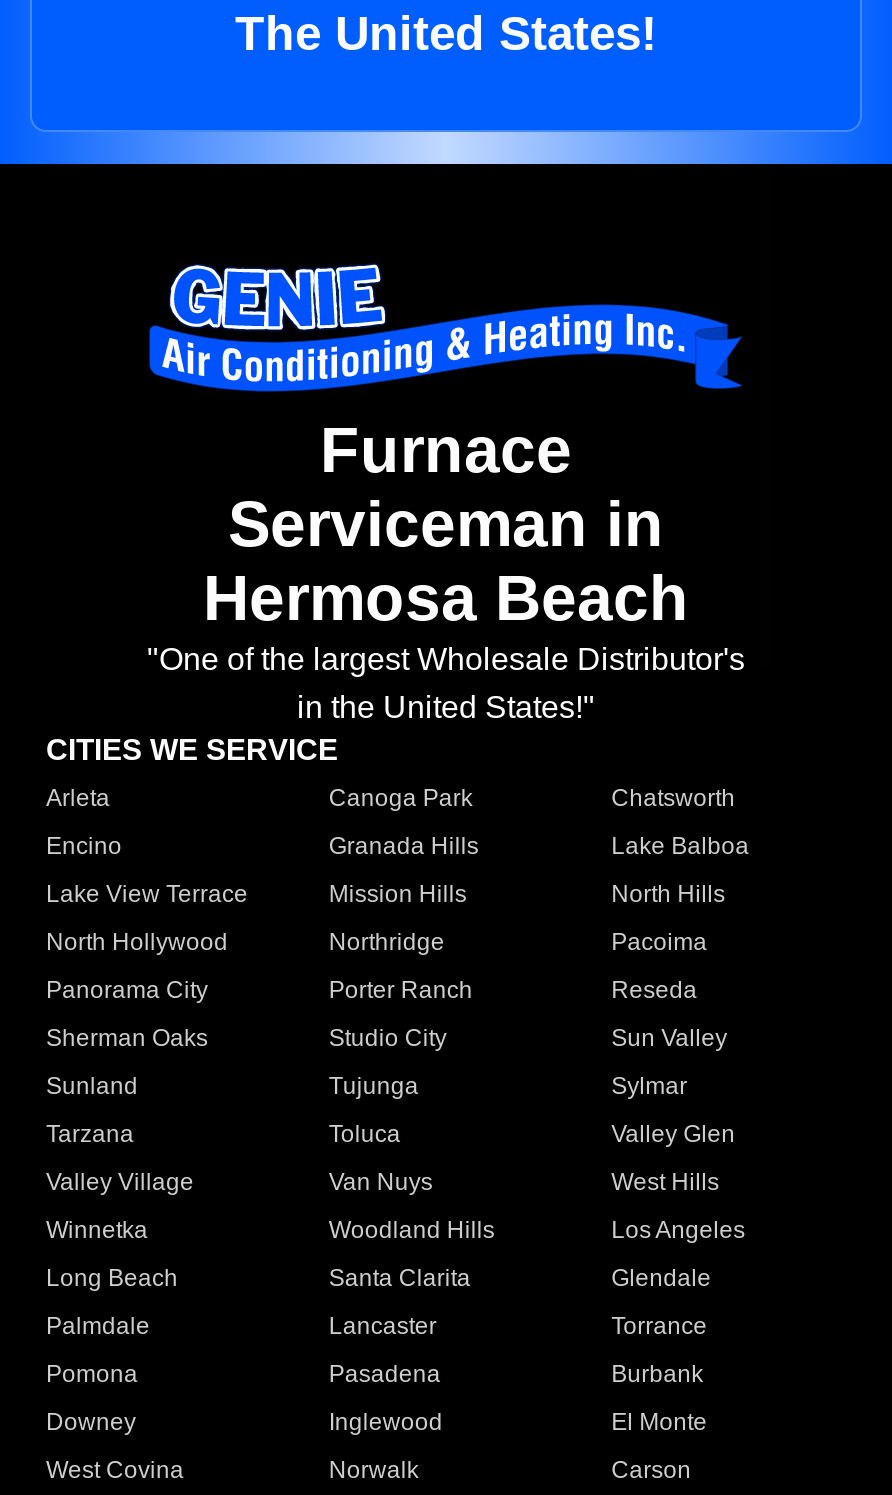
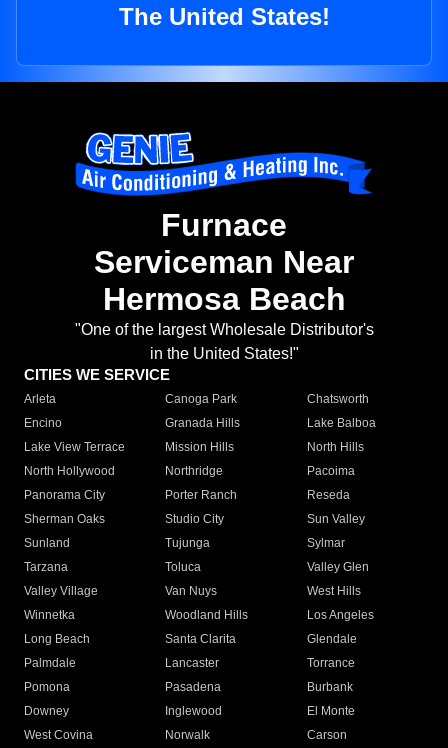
[228,489,664,561] Serviceman in -> [94,244,354,280] Serviceman Near

